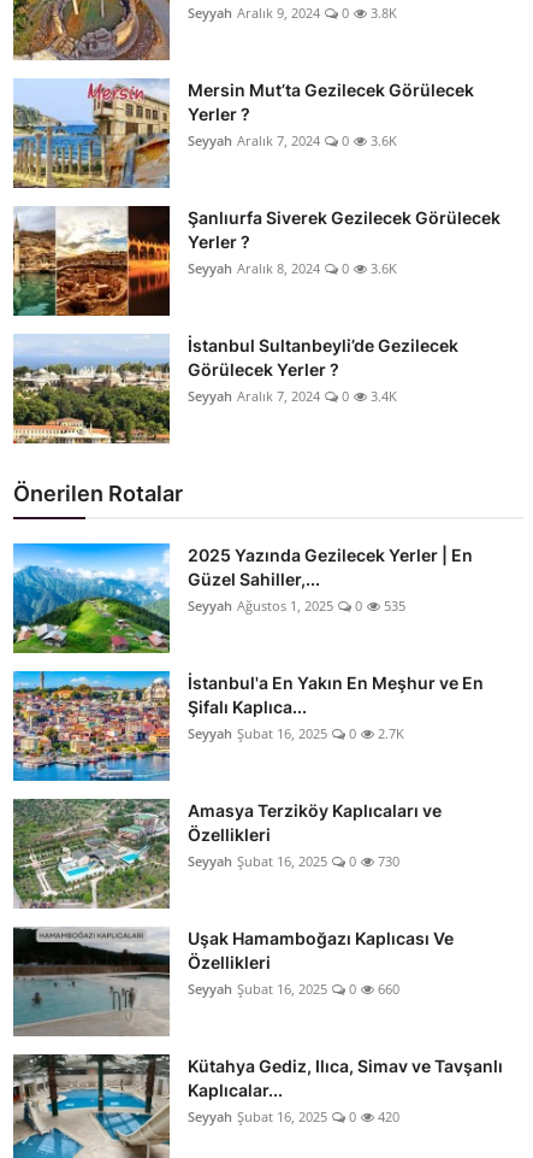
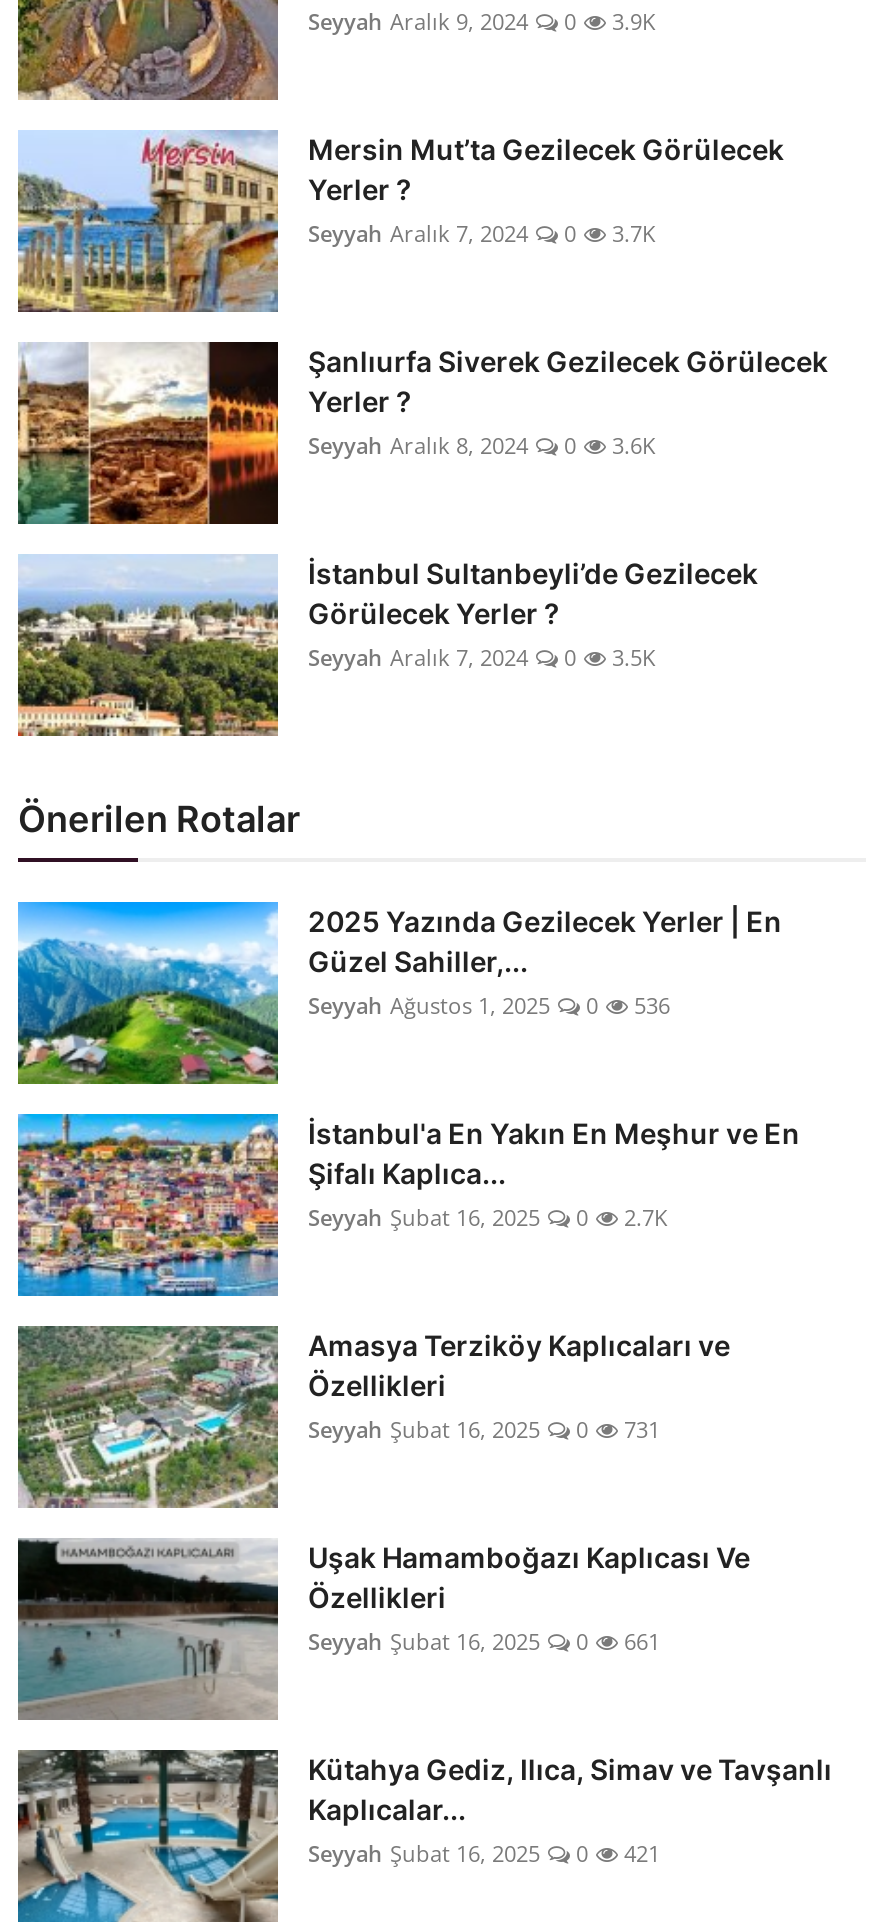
[188,4,397,22] Seyyah Aralık 9, 2024 0 3.8K -> [308,7,656,37] Seyyah Aralık 9, 2024 0 3.9K
[188,132,397,150] Seyyah Aralık 7, 2024 0 3.6K -> [308,219,656,249] Seyyah Aralık 7, 2024 0 3.7K
[188,387,397,405] Seyyah Aralık 7, 2024 0 3.4K -> [308,643,656,673] Seyyah Aralık 7, 2024 0 3.5K
[188,597,405,615] Seyyah Ağustos 1, 2025 0 535 -> [308,991,670,1021] Seyyah Ağustos 1, 2025 0 536
[188,853,399,871] Seyyah Şubat 16, 2025 0 730 -> [308,1415,660,1445] Seyyah Şubat 16, 2025 0 731
[188,980,399,998] Seyyah Şubat 16, 2025 0 660 -> [308,1627,660,1657] Seyyah Şubat 16, 2025 0 661
[188,1108,399,1126] Seyyah Şubat 16, 2025 0 420 -> [308,1839,660,1869] Seyyah Şubat 16, 2025 0 421

